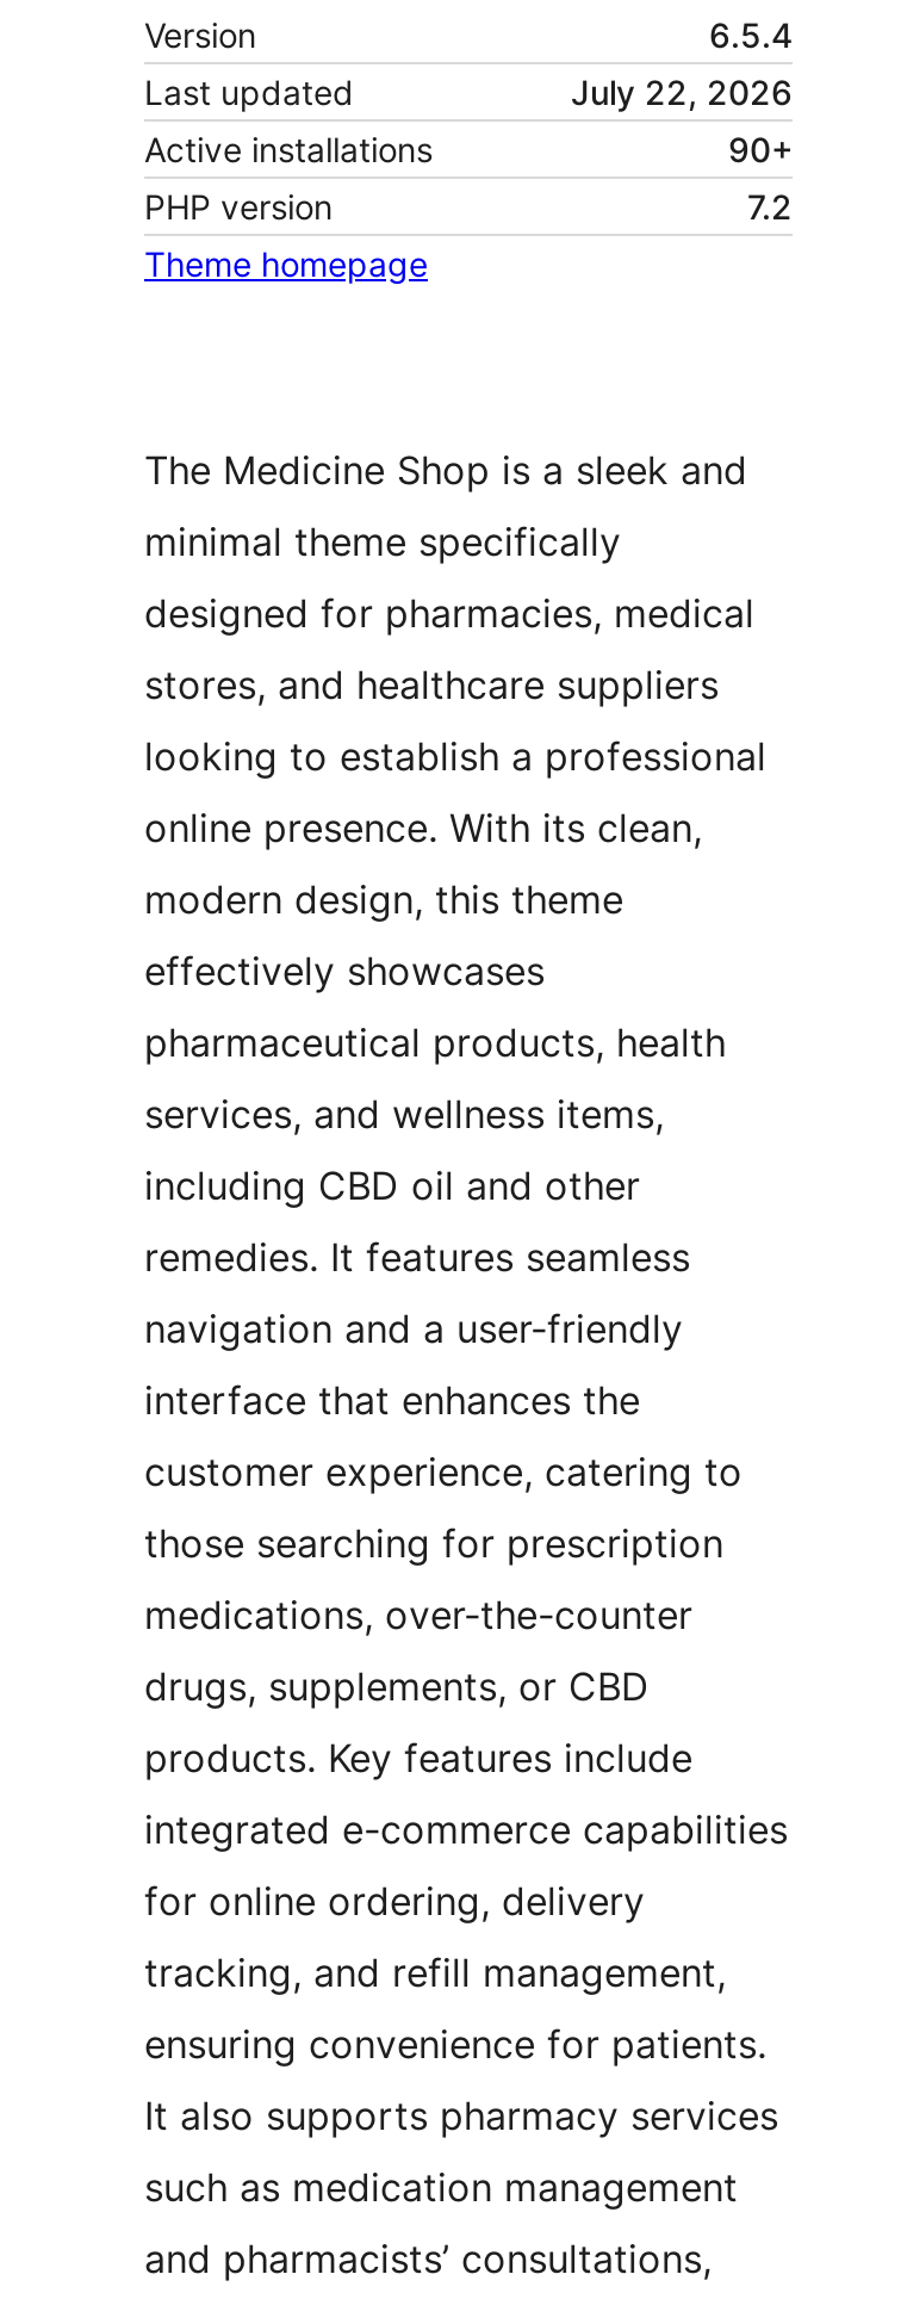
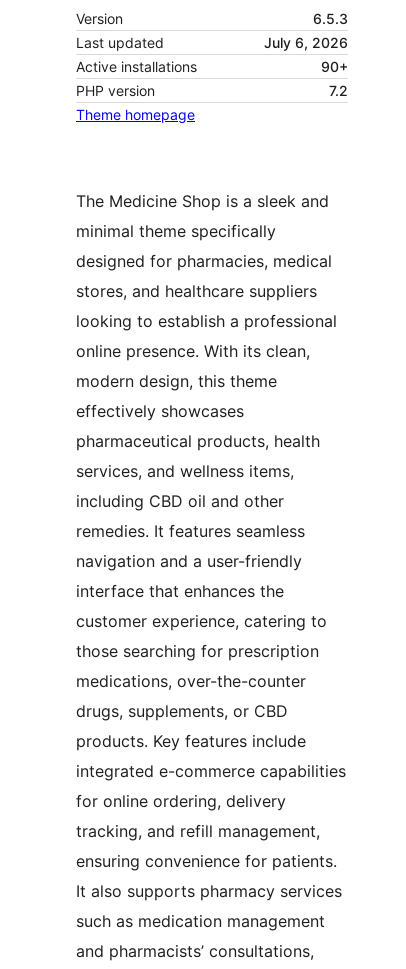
[709,15,793,55] 6.5.4 -> [313,10,348,27] 6.5.3
[571,72,793,113] July 22, 2026 -> [264,34,348,51] July 6, 2026

